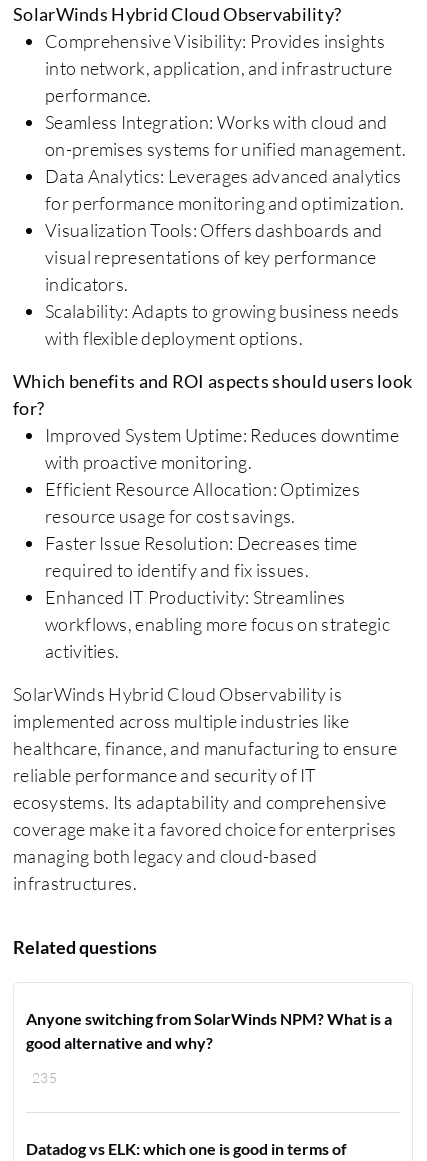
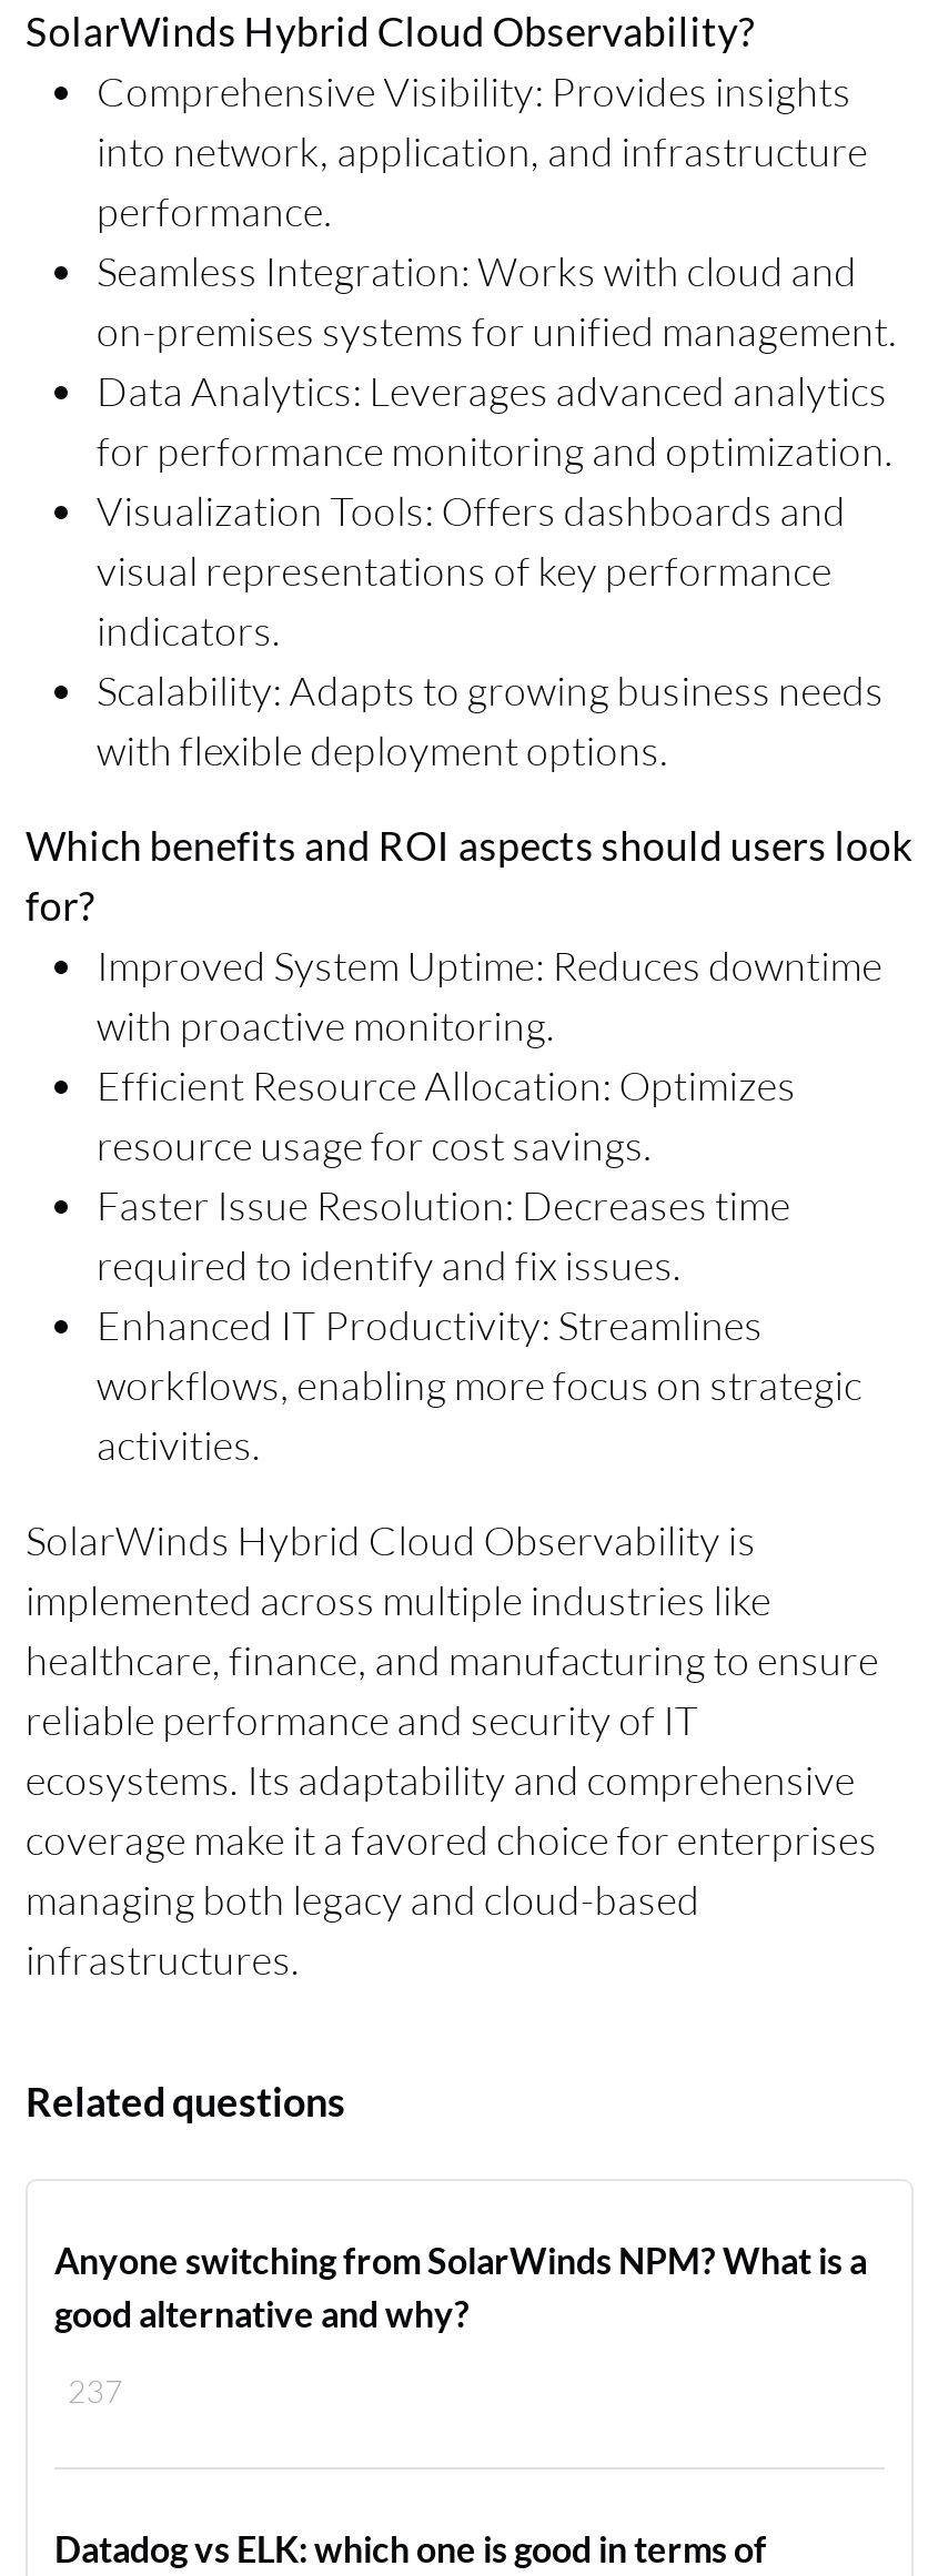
[32,1069,57,1086] 235 -> [68,2371,123,2409] 237

